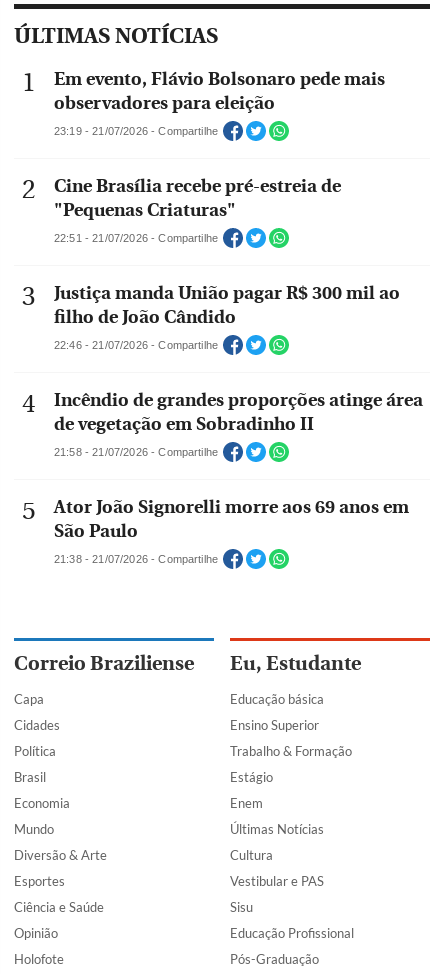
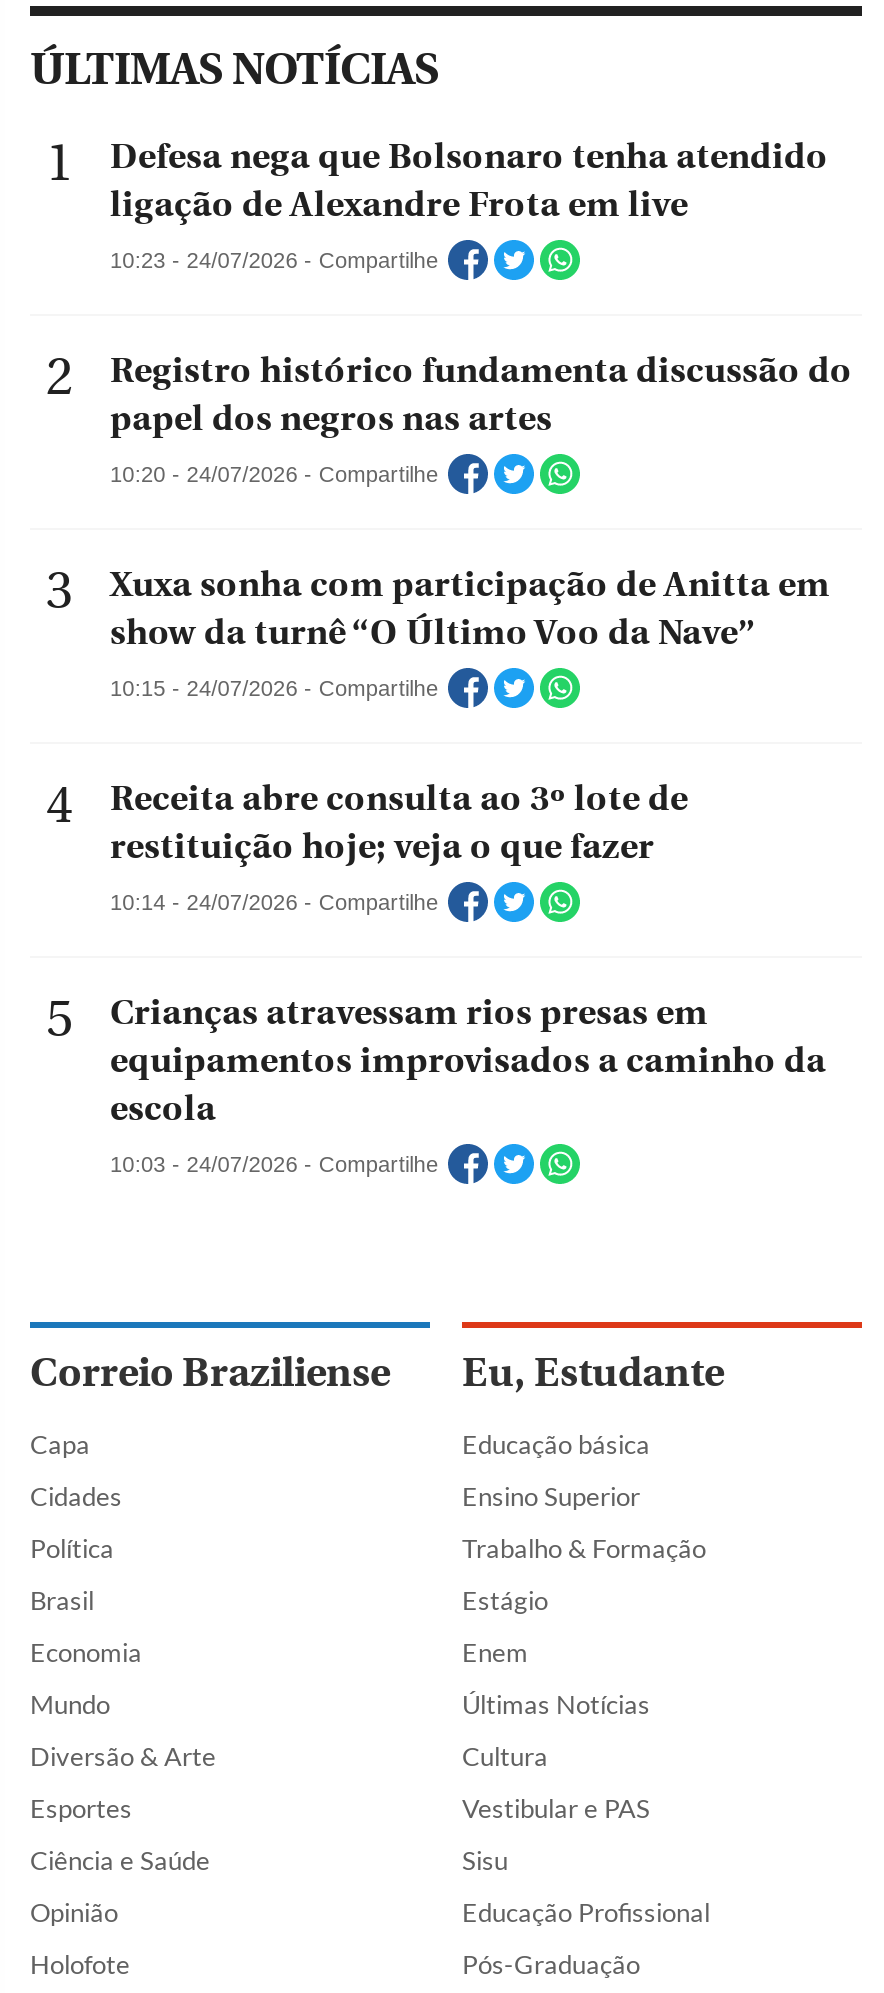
[54,69,385,114] Em evento, Flávio Bolsonaro pede mais | observadores para eleição -> [110,136,828,226] Defesa nega que Bolsonaro tenha atendido | ligação de Alexandre Frota em live
[54,125,218,137] 23:19 - 21/07/2026 - Compartilhe -> [110,249,438,273] 10:23 - 24/07/2026 - Compartilhe
[54,176,341,221] Cine Brasília recebe pré-estreia de | "Pequenas Criaturas" -> [110,350,852,440] Registro histórico fundamenta discussão do | papel dos negros nas artes
[54,232,218,244] 22:51 - 21/07/2026 - Compartilhe -> [110,463,438,487] 10:20 - 24/07/2026 - Compartilhe
[54,283,400,328] Justiça manda União pagar R$ 300 mil ao | filho de João Cândido -> [110,564,830,654] Xuxa sonha com participação de Anitta em | show da turnê “O Último Voo da Nave”
[54,339,218,351] 22:46 - 21/07/2026 - Compartilhe -> [110,677,438,701] 10:15 - 24/07/2026 - Compartilhe
[54,390,423,435] Incêndio de grandes proporções atinge área | de vegetação em Sobradinho II -> [110,778,688,868] Receita abre consulta ao 3º lote de | restituição hoje; veja o que fazer
[54,446,218,458] 21:58 - 21/07/2026 - Compartilhe -> [110,891,438,915] 10:14 - 24/07/2026 - Compartilhe
[54,497,409,542] Ator João Signorelli morre aos 69 anos em | São Paulo -> [110,992,826,1130] Crianças atravessam rios presas em | equipamentos improvisados a caminho da | escola
[54,553,218,565] 21:38 - 21/07/2026 - Compartilhe -> [110,1153,438,1177] 10:03 - 24/07/2026 - Compartilhe

